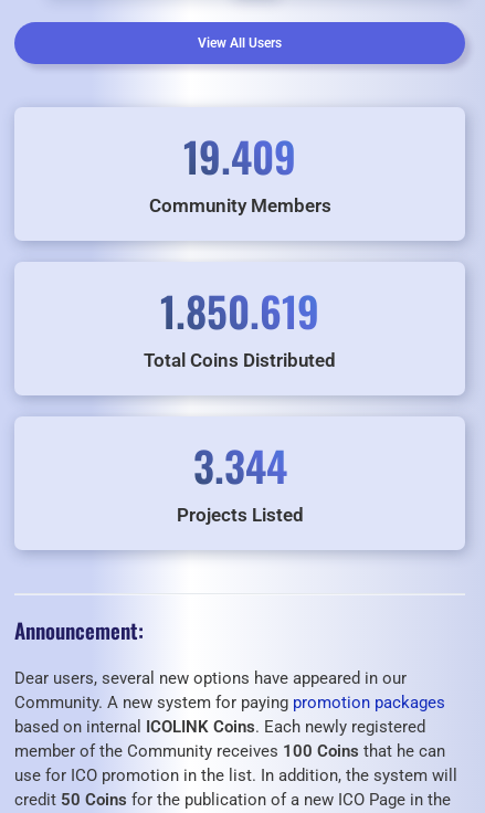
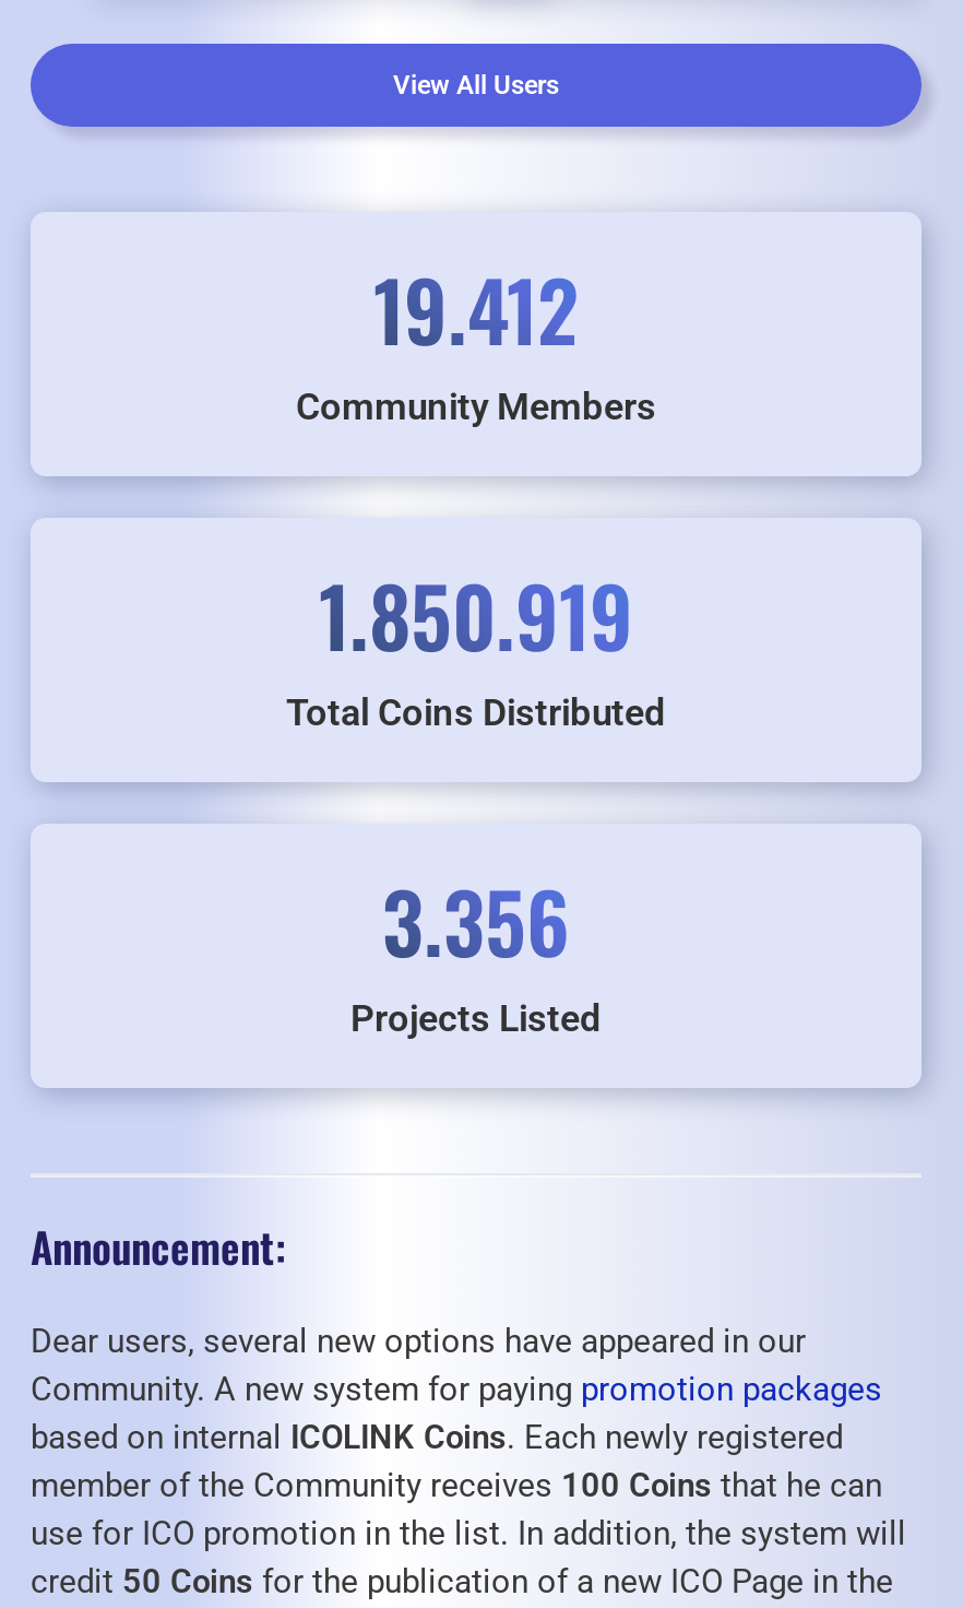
[183,125,296,187] 19.409 -> [373,247,579,370] 19.412
[160,280,319,342] 1.850.619 -> [319,553,633,676] 1.850.919
[193,434,287,496] 3.344 -> [382,859,570,981] 3.356

